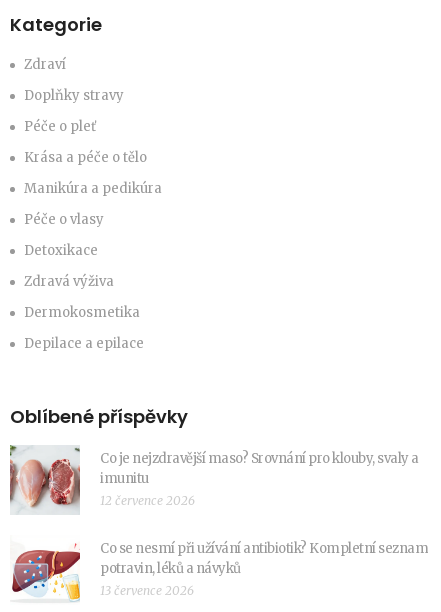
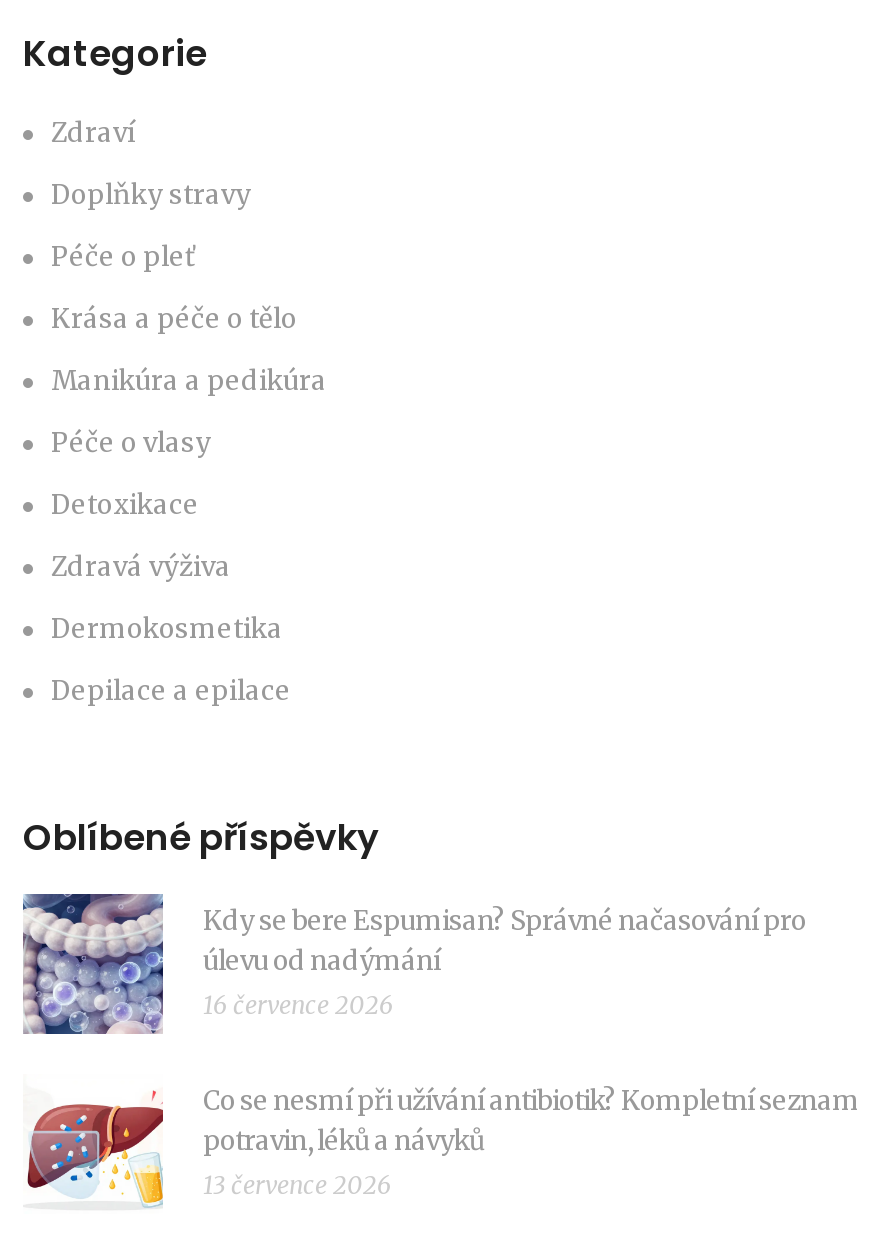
[9,445,418,515] [image] | Co je nejzdravější maso? Srovnání pro klouby, svaly a | imunitu | 12 července 2026 -> [21,892,806,1036] [image] | Kdy se bere Espumisan? Správné načasování pro | úlevu od nadýmání | 16 července 2026

